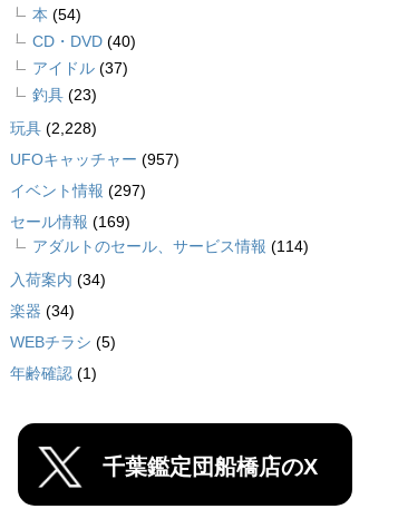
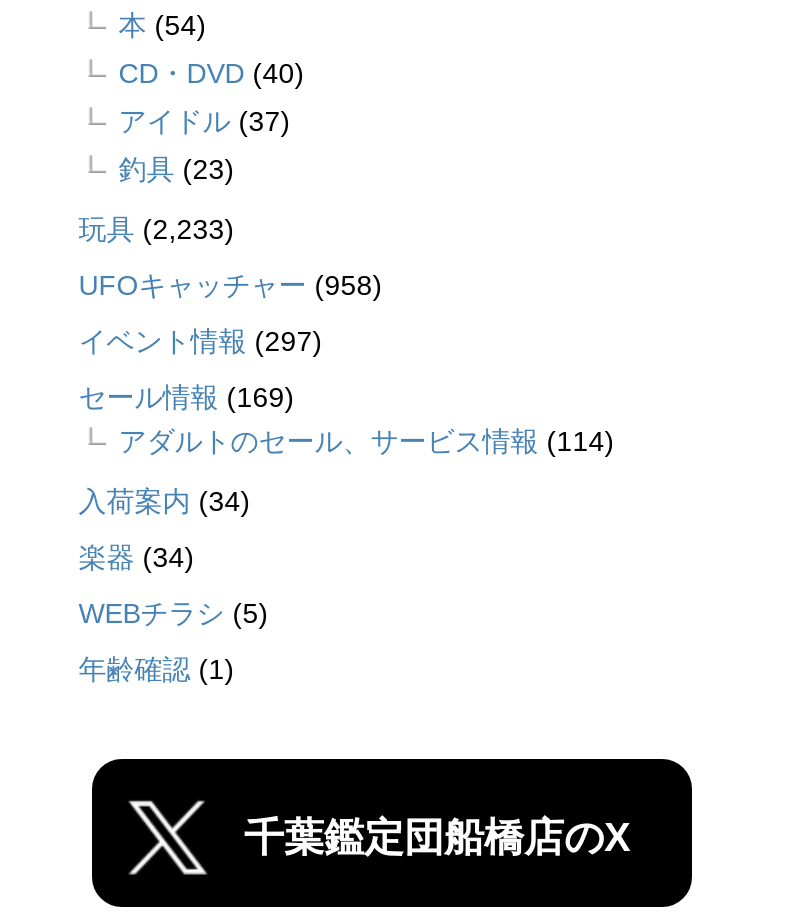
[10,120,97,137] 玩具(2,228) -> [78,213,234,245] 玩具(2,233)
[10,151,180,169] UFOキャッチャー(957) -> [78,269,382,301] UFOキャッチャー(958)

